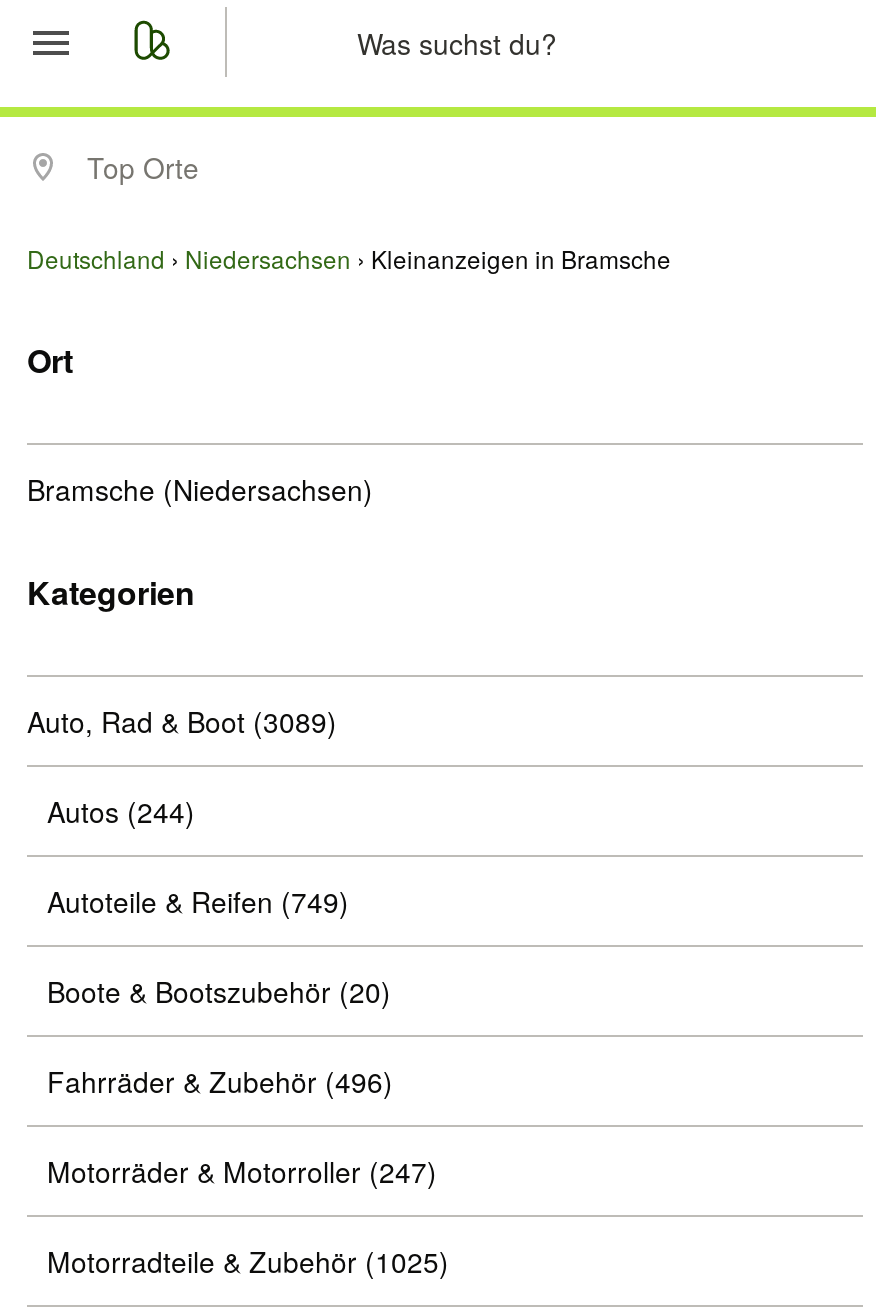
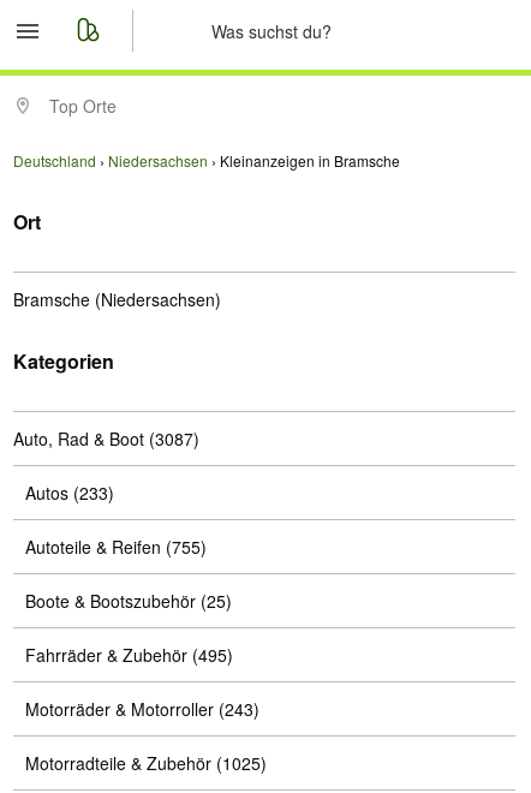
[27,701,337,741] Auto, Rad & Boot (3089) -> [13,427,199,451] Auto, Rad & Boot (3087)
[47,791,195,831] Autos (244) -> [25,481,114,505] Autos (233)
[47,881,349,921] Autoteile & Reifen (749) -> [25,535,207,559] Autoteile & Reifen (755)
[47,971,391,1011] Boote & Bootszubehör (20) -> [25,589,232,613] Boote & Bootszubehör (25)
[47,1061,393,1101] Fahrräder & Zubehör (496) -> [25,643,233,667] Fahrräder & Zubehör (495)
[47,1151,437,1191] Motorräder & Motorroller (247) -> [25,697,259,721] Motorräder & Motorroller (243)

